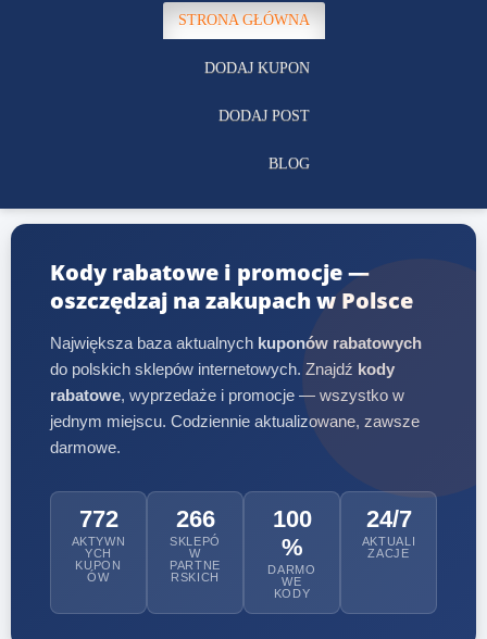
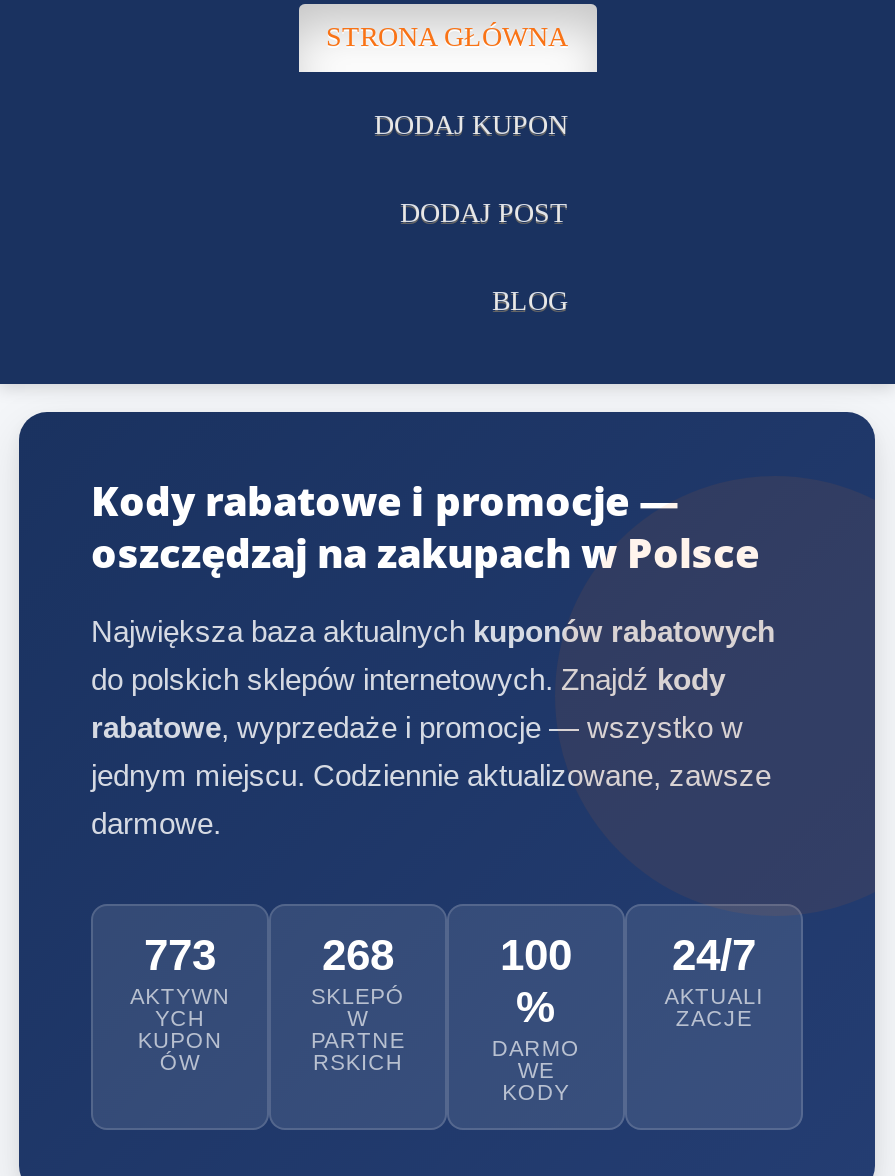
[79,505,118,532] 772 -> [144,930,216,980] 773
[176,505,215,532] 266 -> [322,930,394,980] 268

